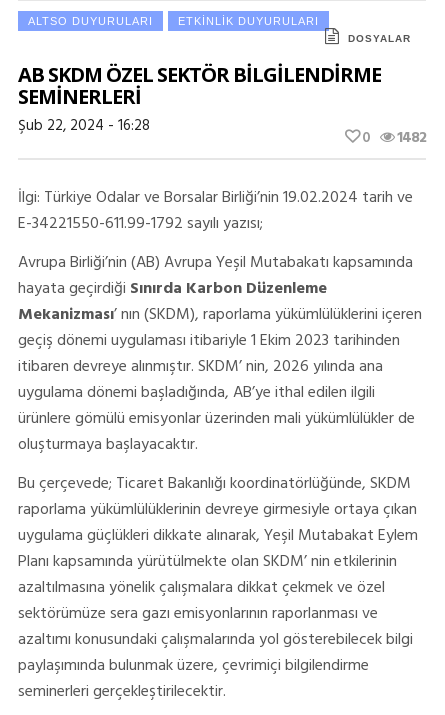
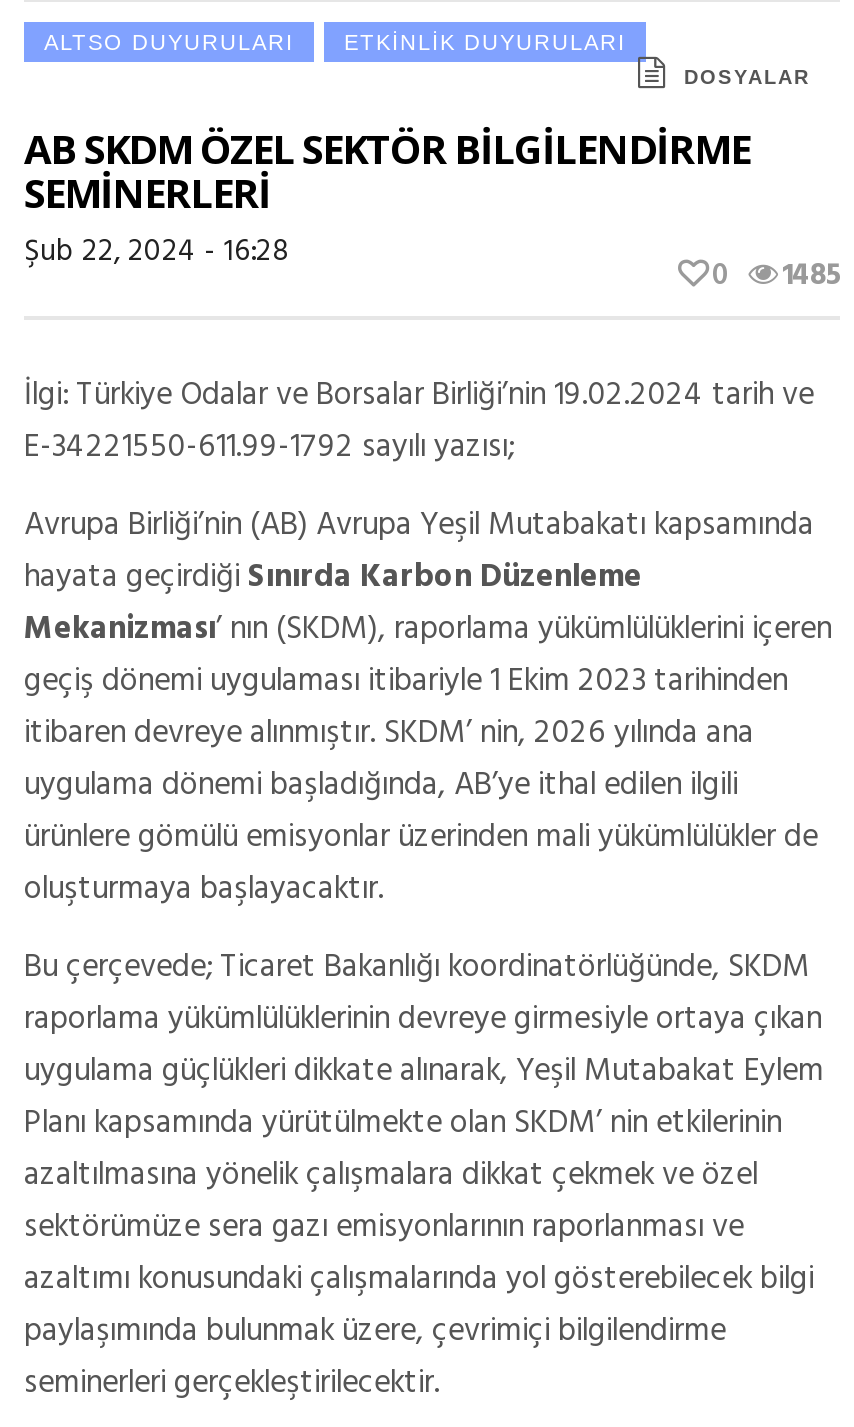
[362,126,426,150] 0 1482 -> [712,252,840,300] 0 1485

